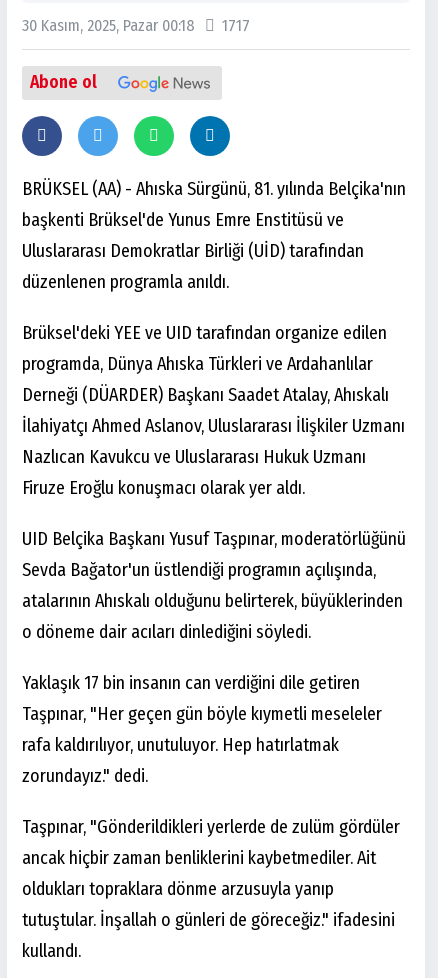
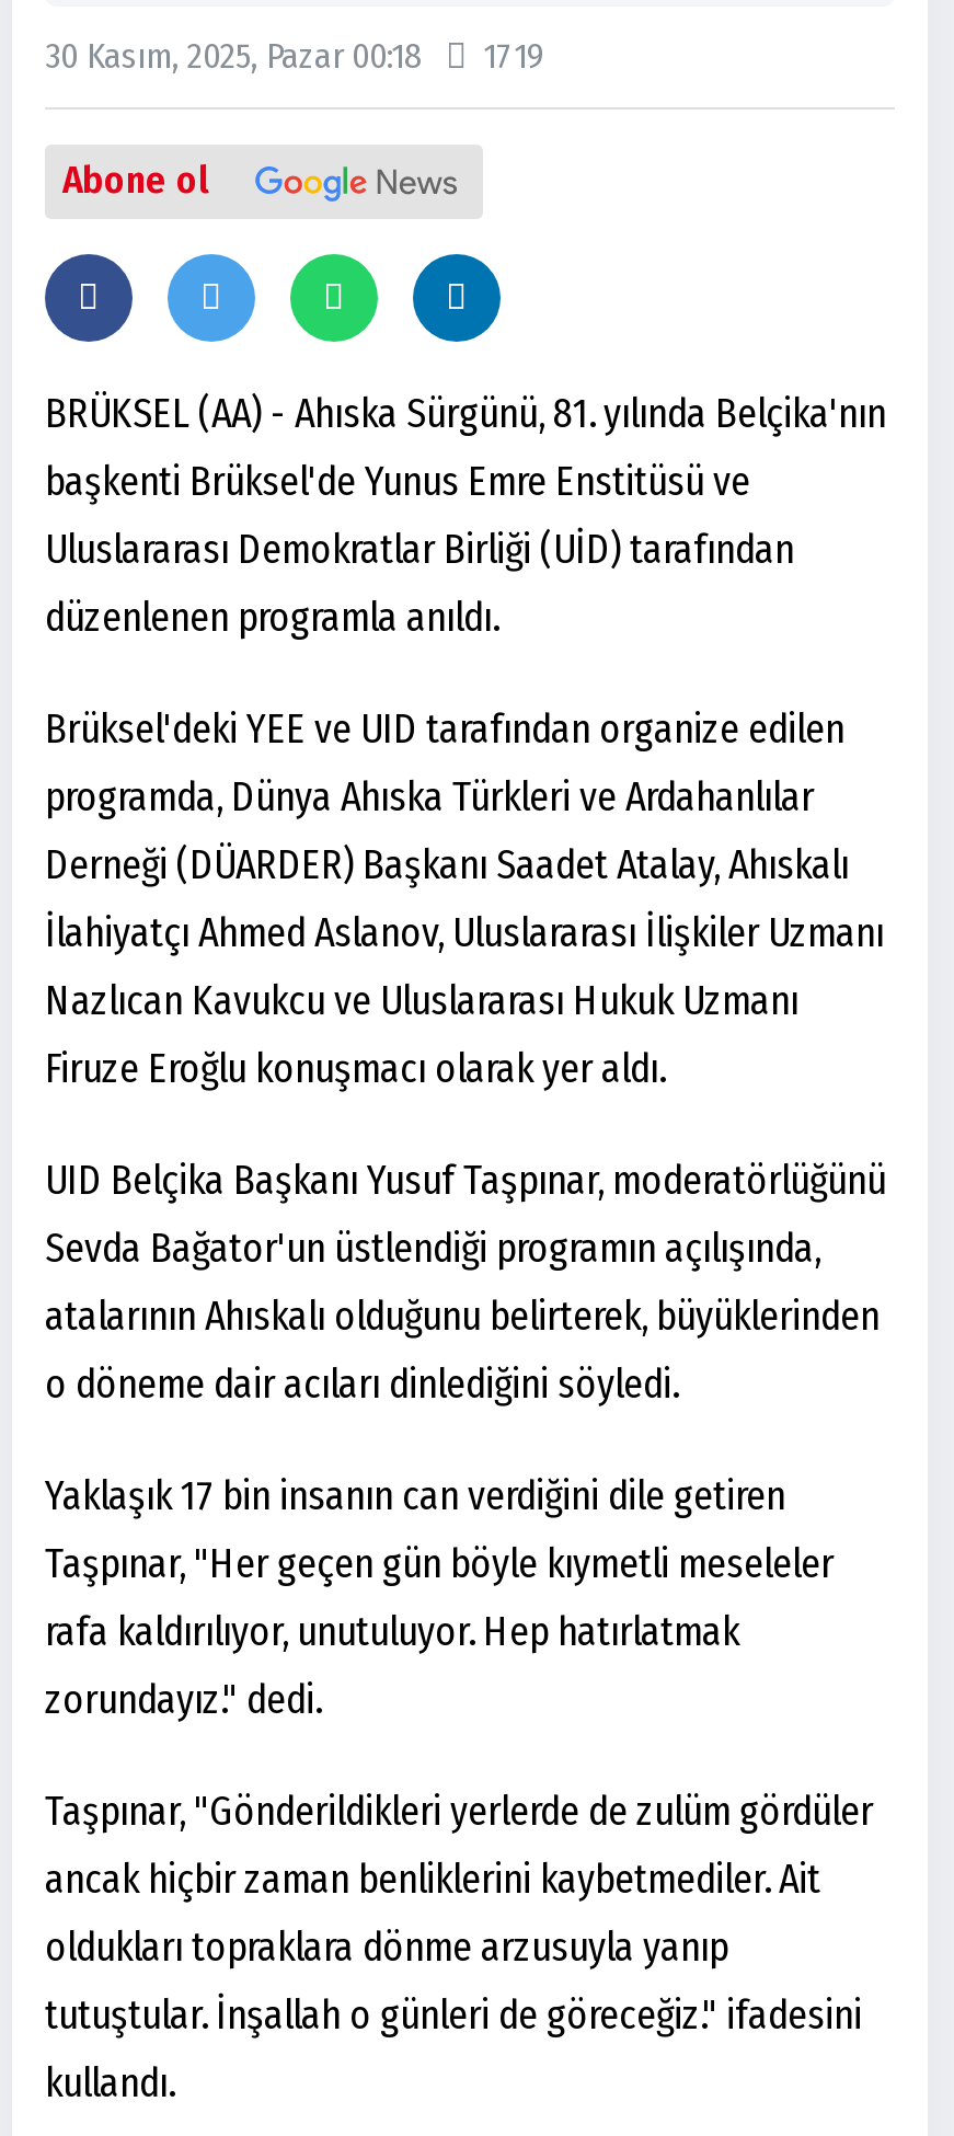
[22,16,250,35] 30 Kasım, 2025, Pazar 00:18 1717 -> [45,36,544,78] 30 Kasım, 2025, Pazar 00:18 1719

